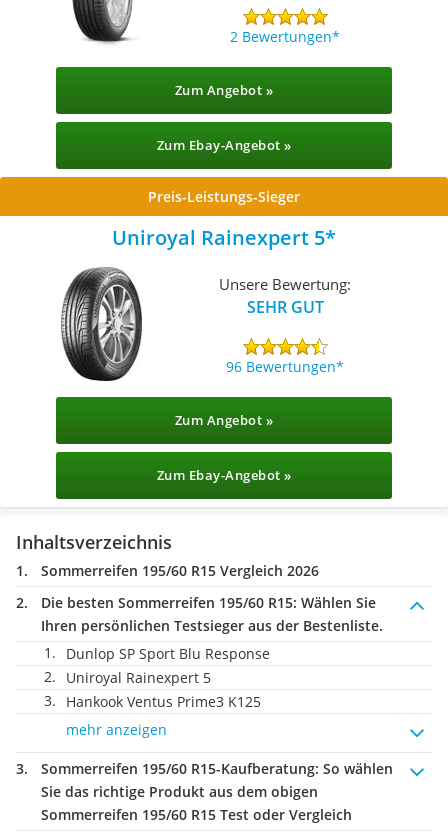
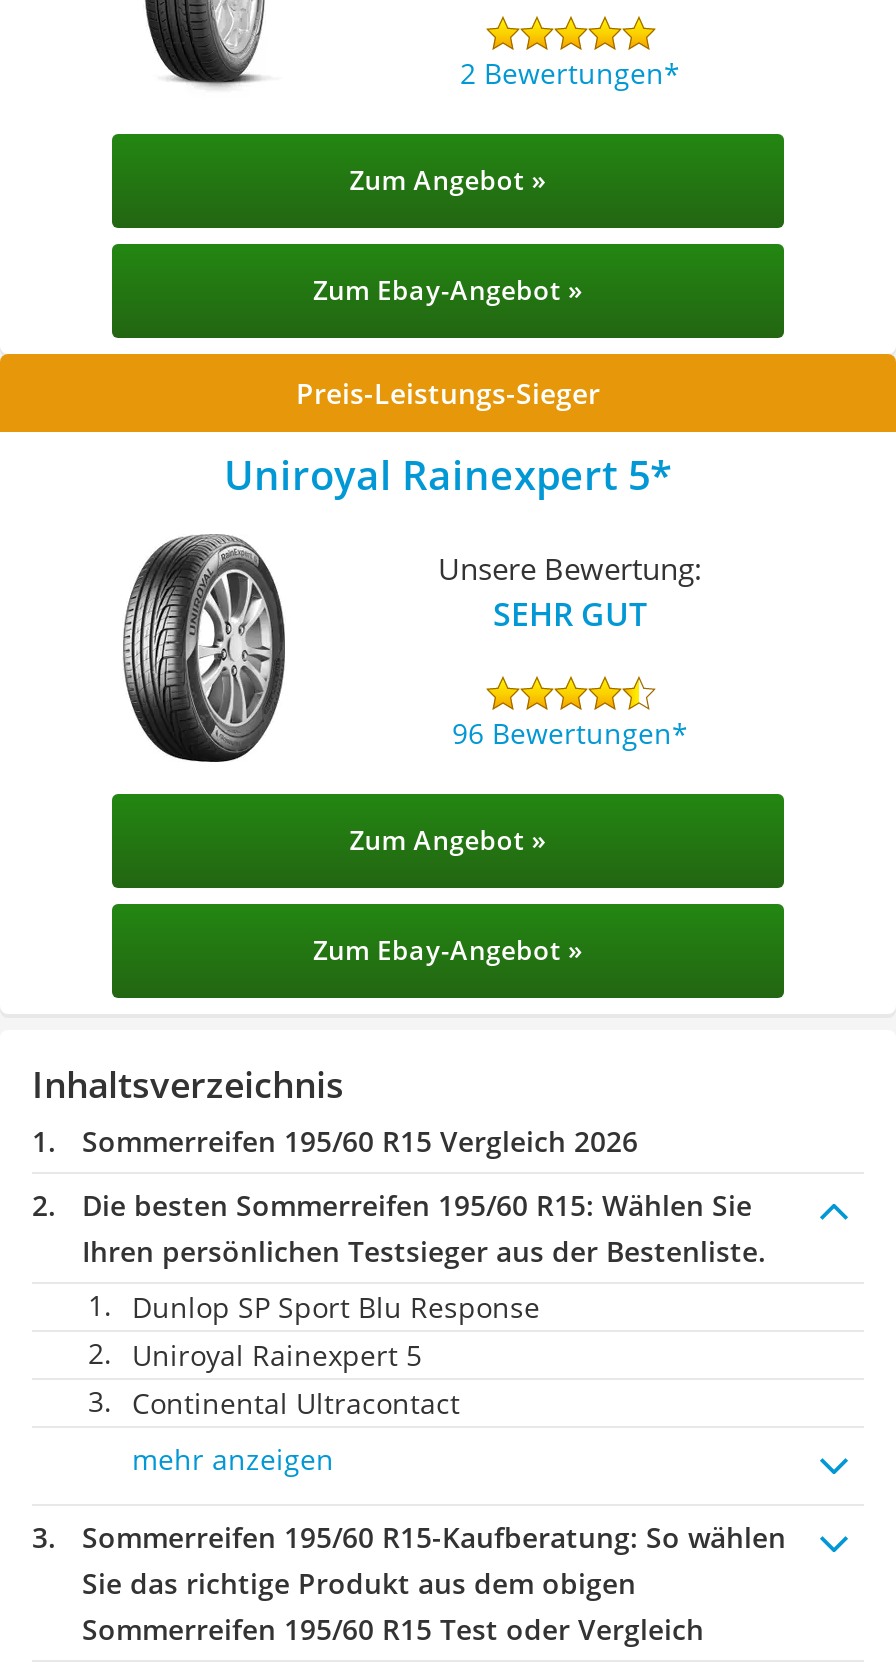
[66,692,261,711] Hankook Ventus Prime3 K125 -> [132,1384,460,1422] Continental Ultracontact

